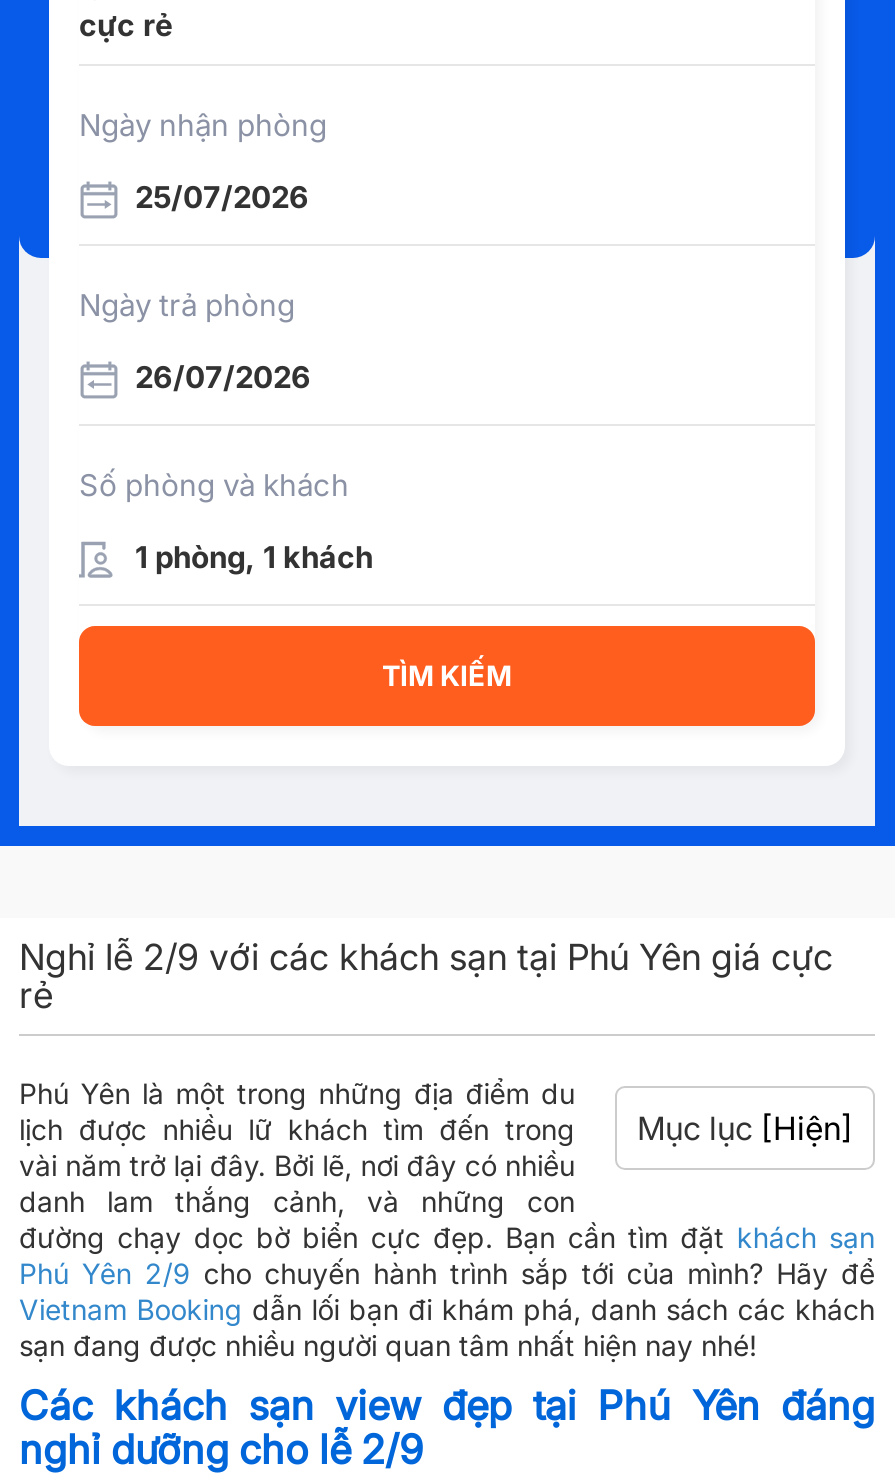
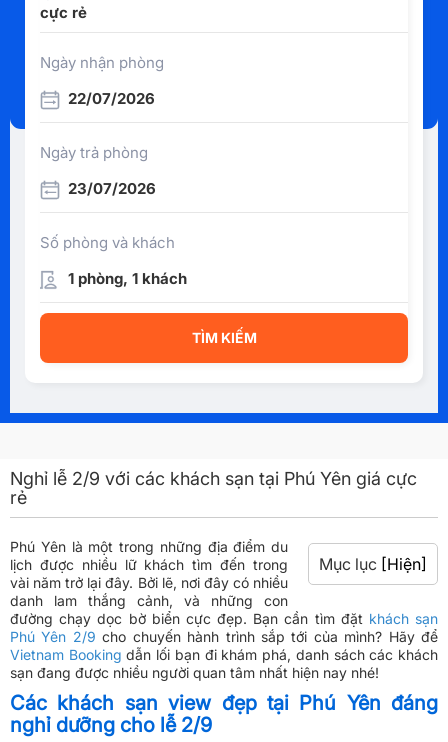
[135,178,309,216] 25/07/2026 -> [68,89,155,108] 22/07/2026
[135,358,311,396] 26/07/2026 -> [68,179,156,198] 23/07/2026

